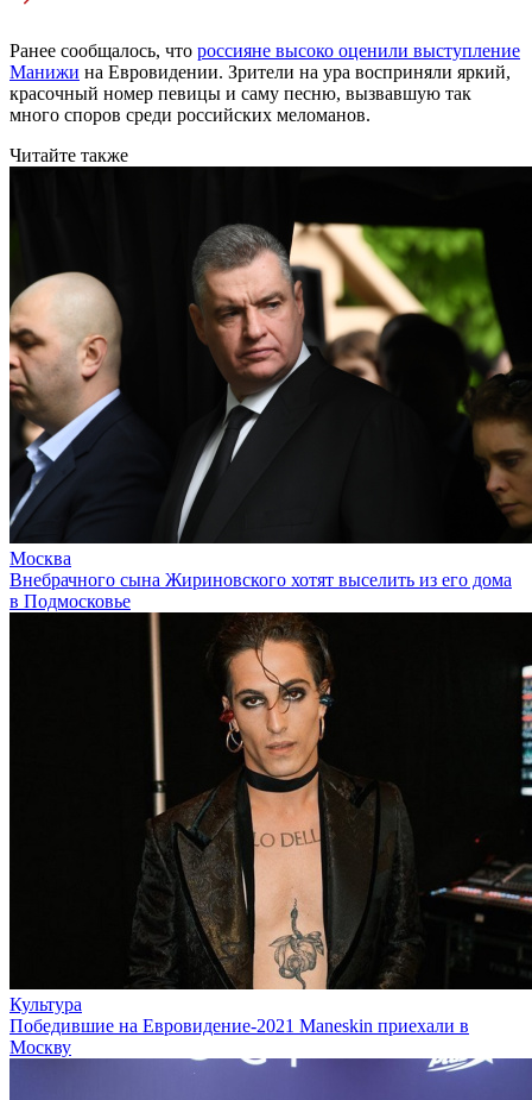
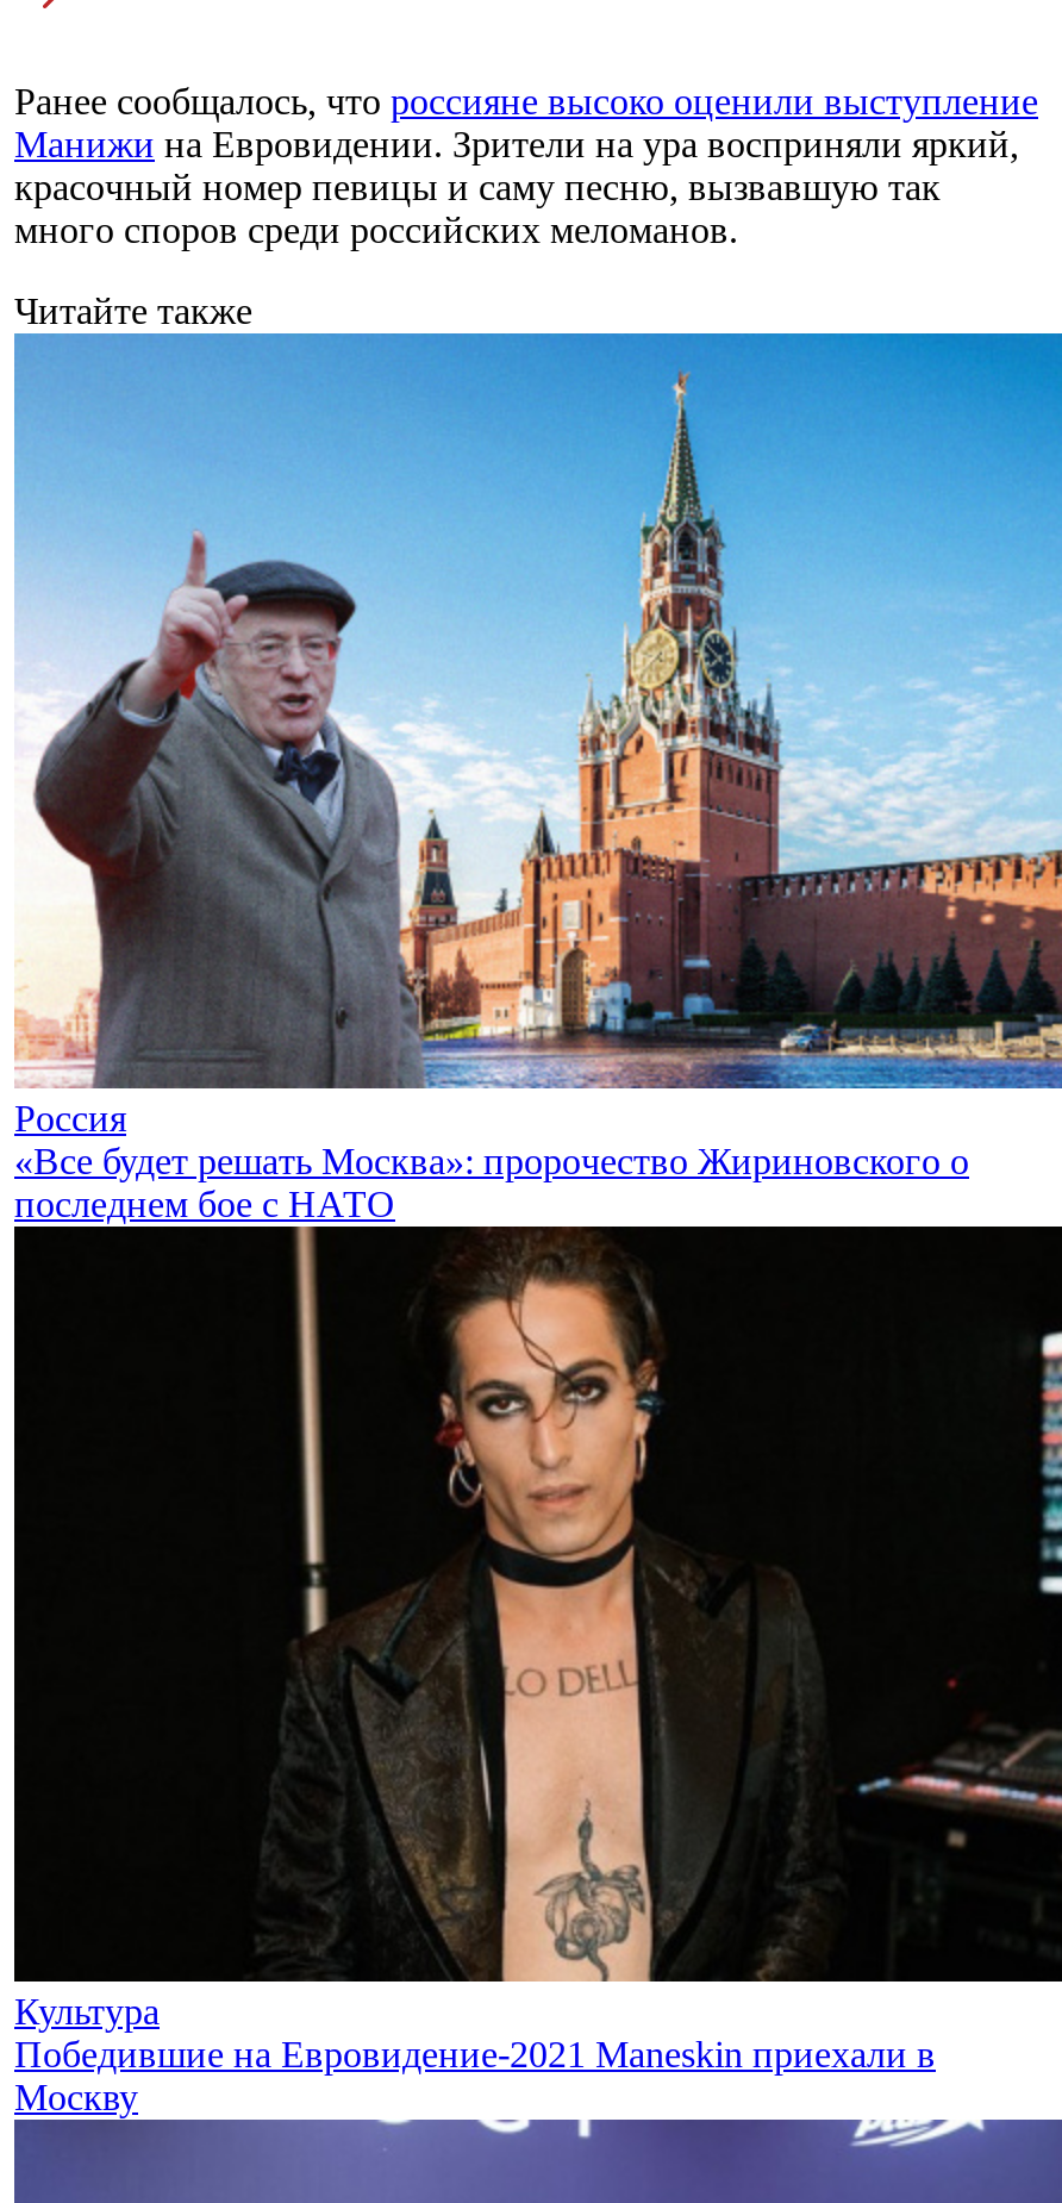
[8,165,528,612] [image] | Москва | Внебрачного сына Жириновского хотят выселить из его дома | в Подмосковье -> [12,331,1055,1225] [image] | Россия | «Все будет решать Москва»: пророчество Жириновского о | последнем бое с НАТО

